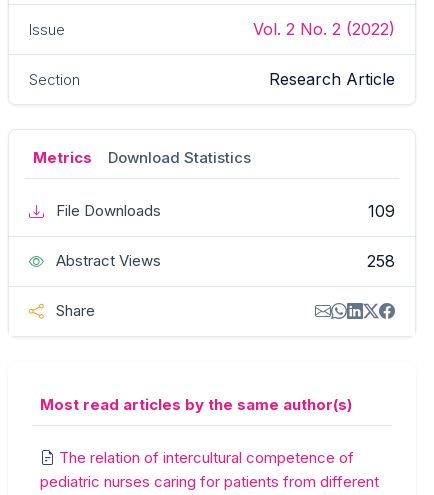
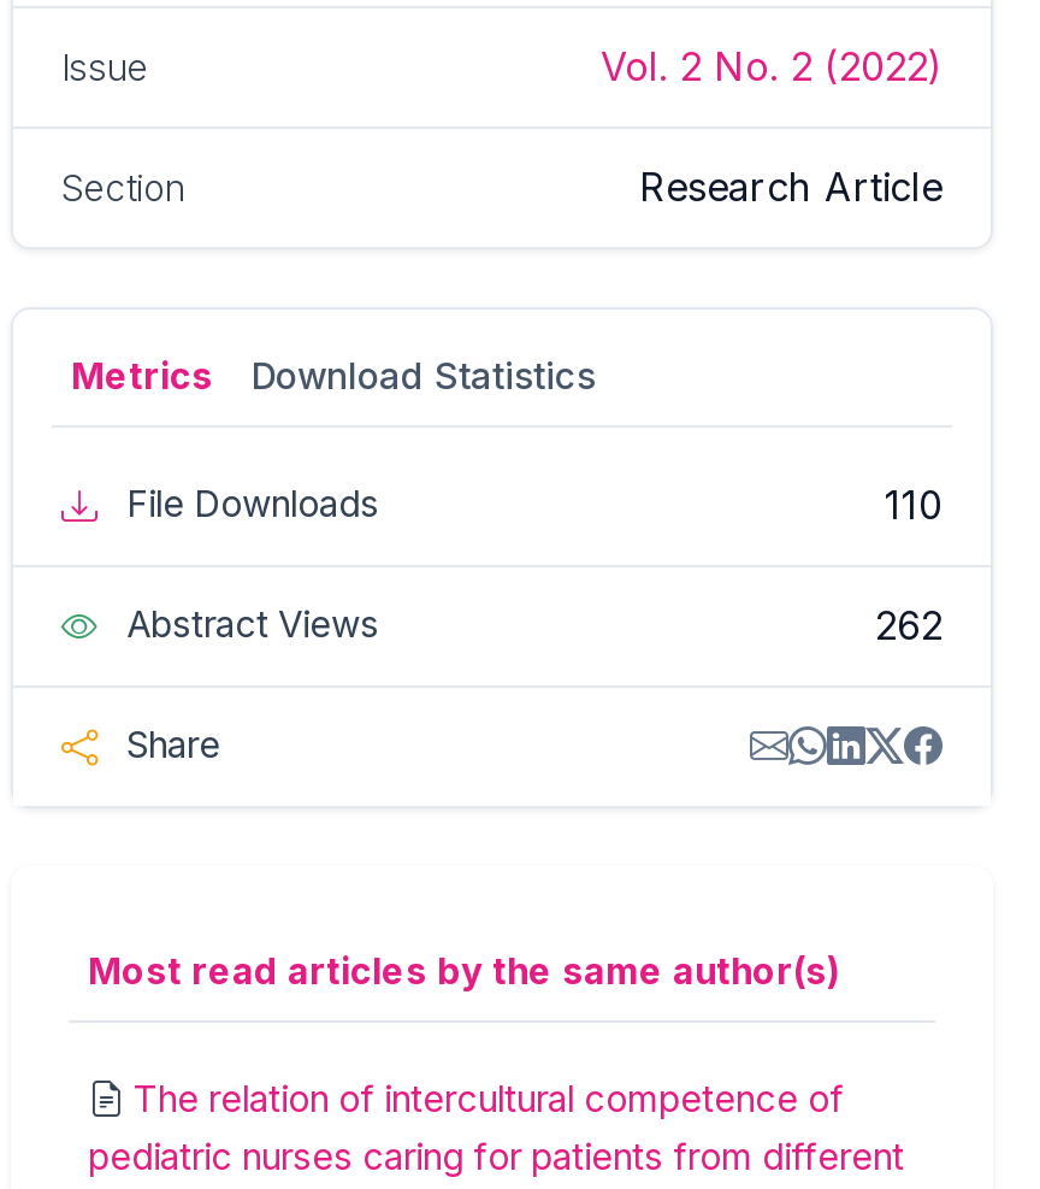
[368,201,395,221] 109 -> [885,481,942,529] 110
[367,251,395,271] 258 -> [875,601,942,650] 262

